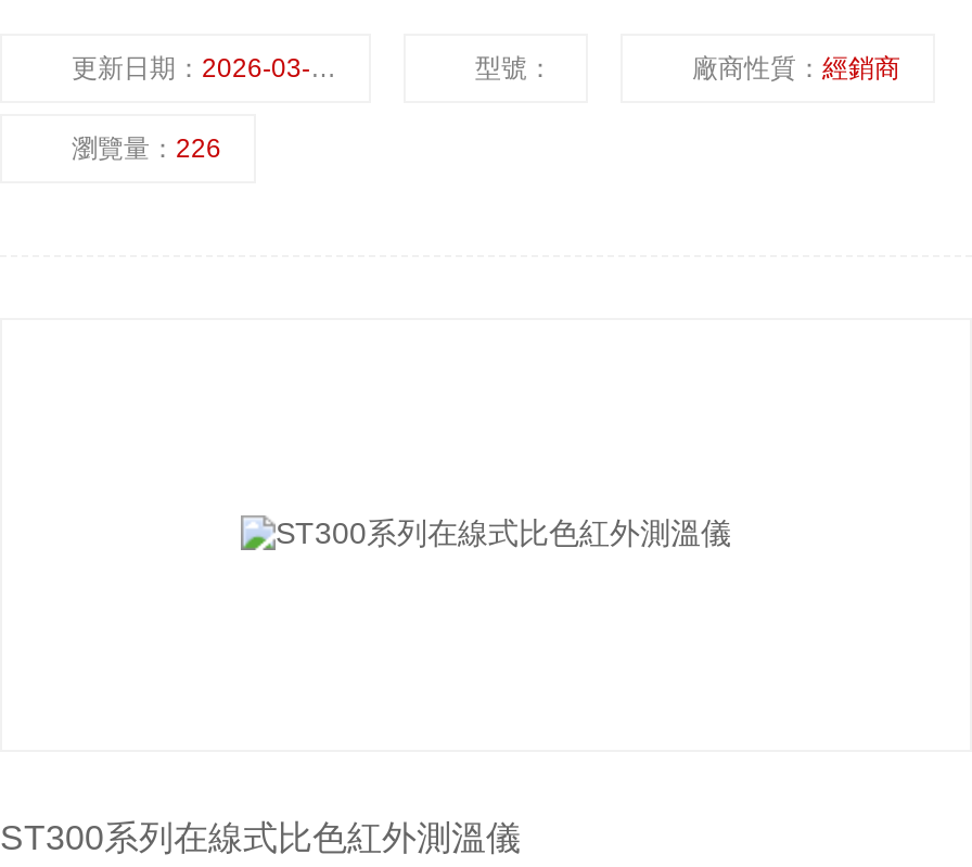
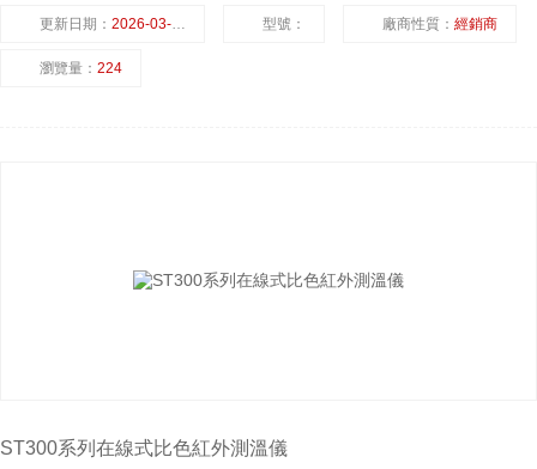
[72,133,221,164] 瀏覽量：226 -> [40,60,122,77] 瀏覽量：224

